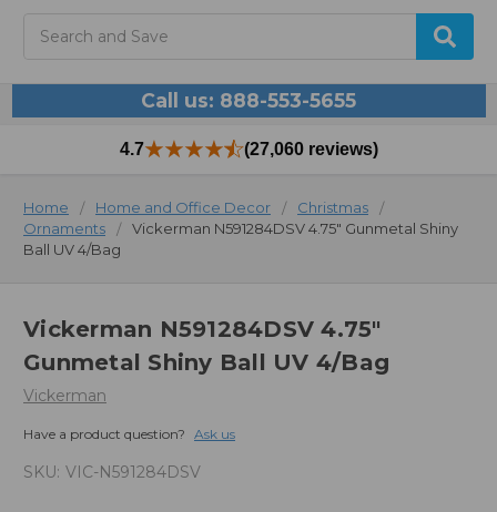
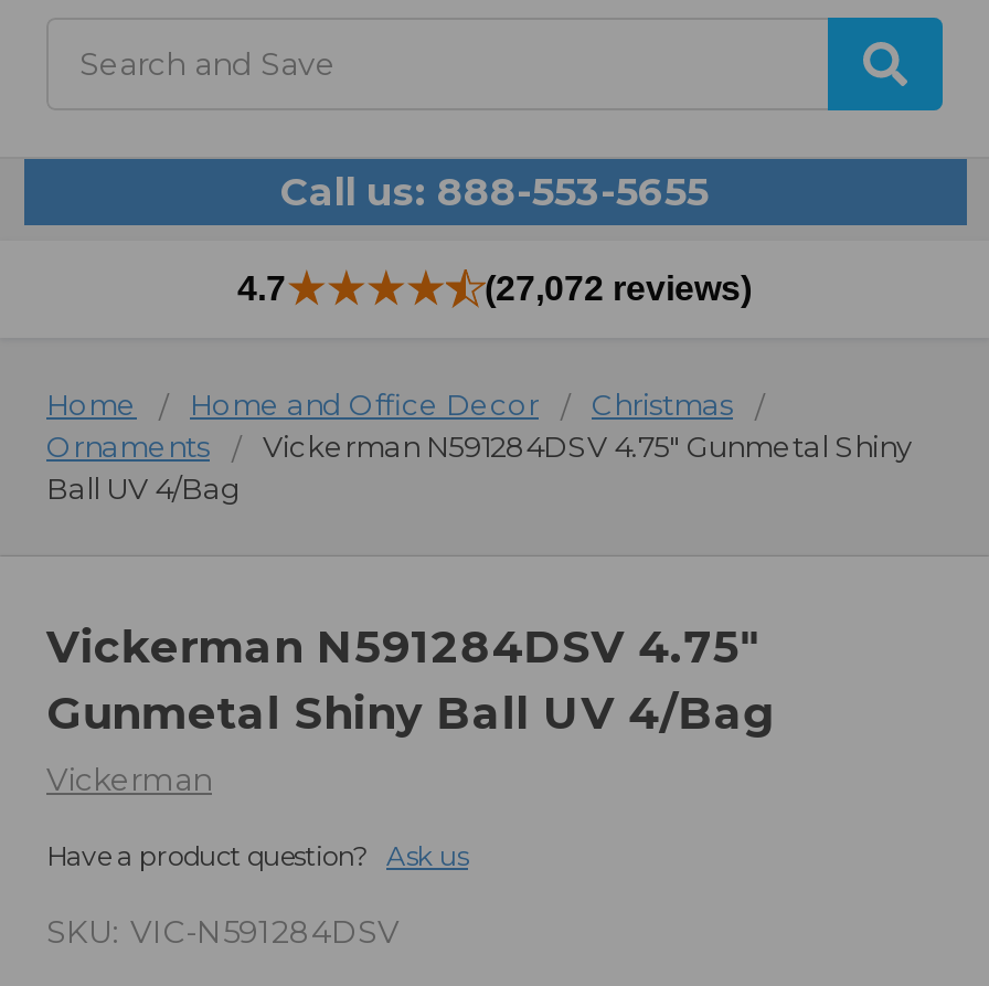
[244,140,378,159] (27,060 reviews) -> [485,270,752,308] (27,072 reviews)

